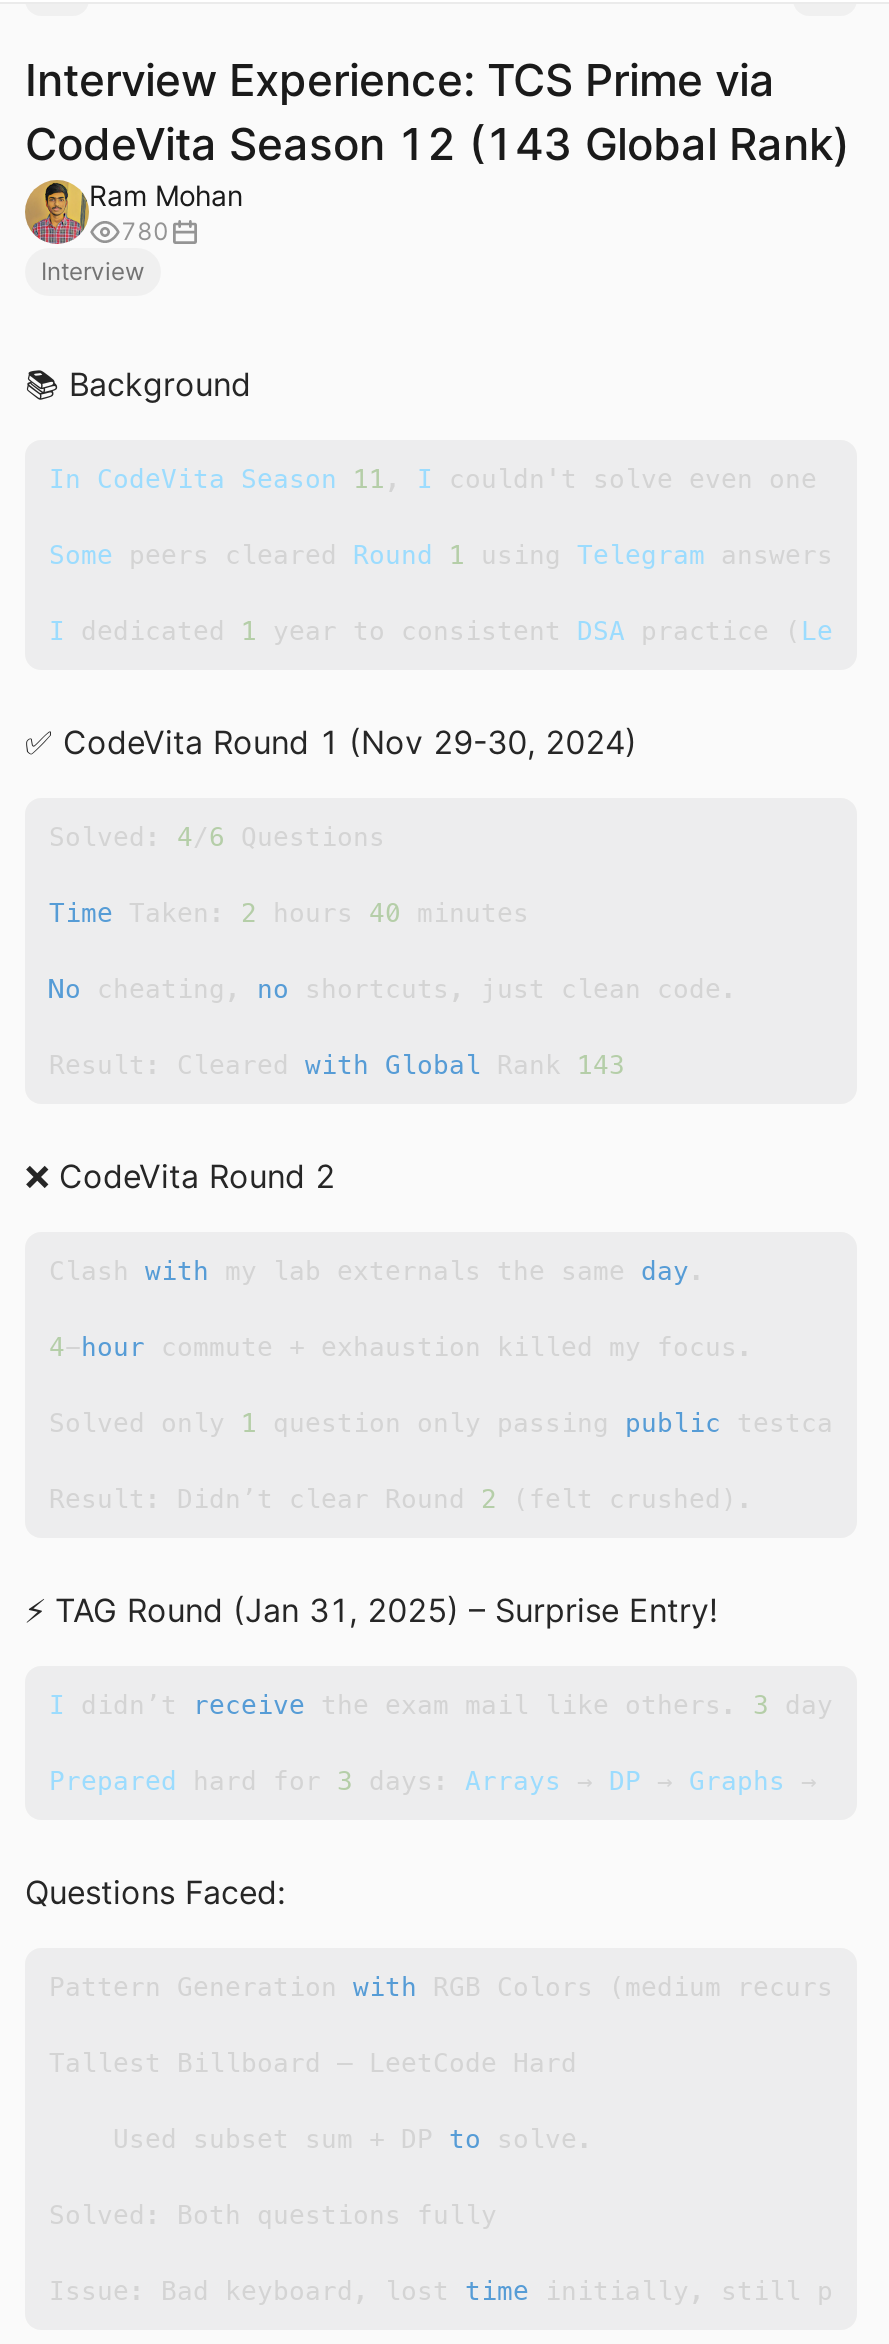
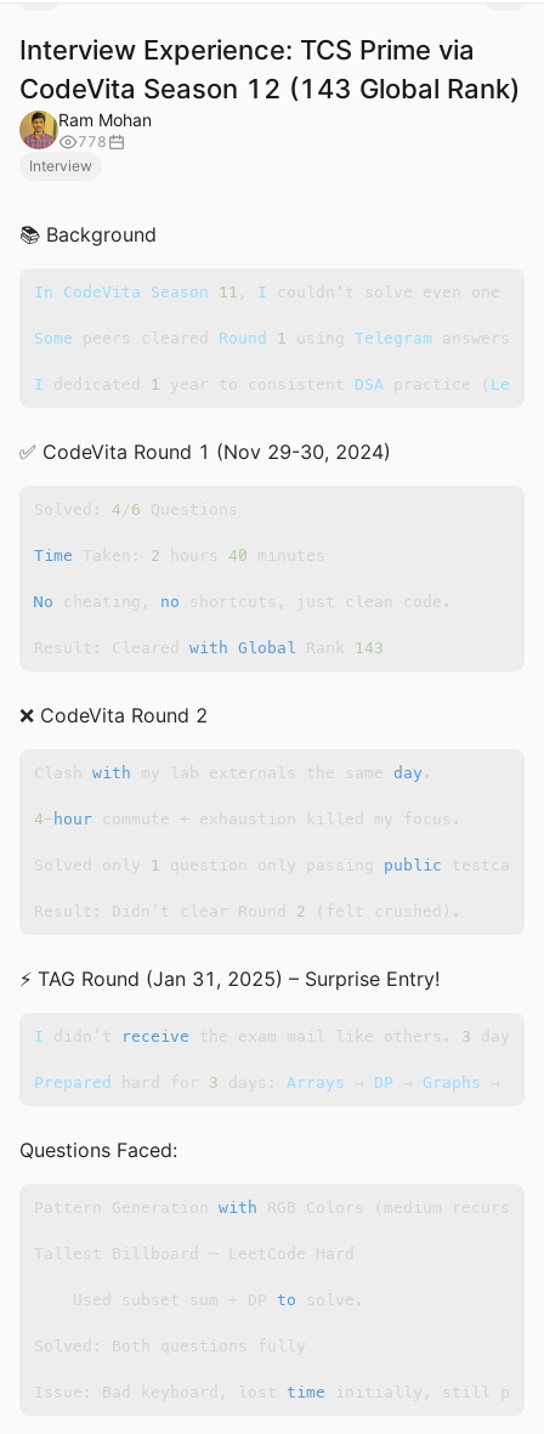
[121,216,169,246] 780 -> [78,132,107,151] 778

